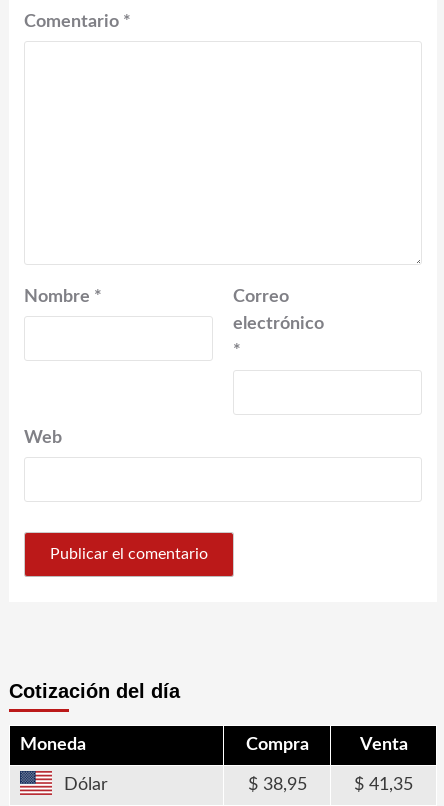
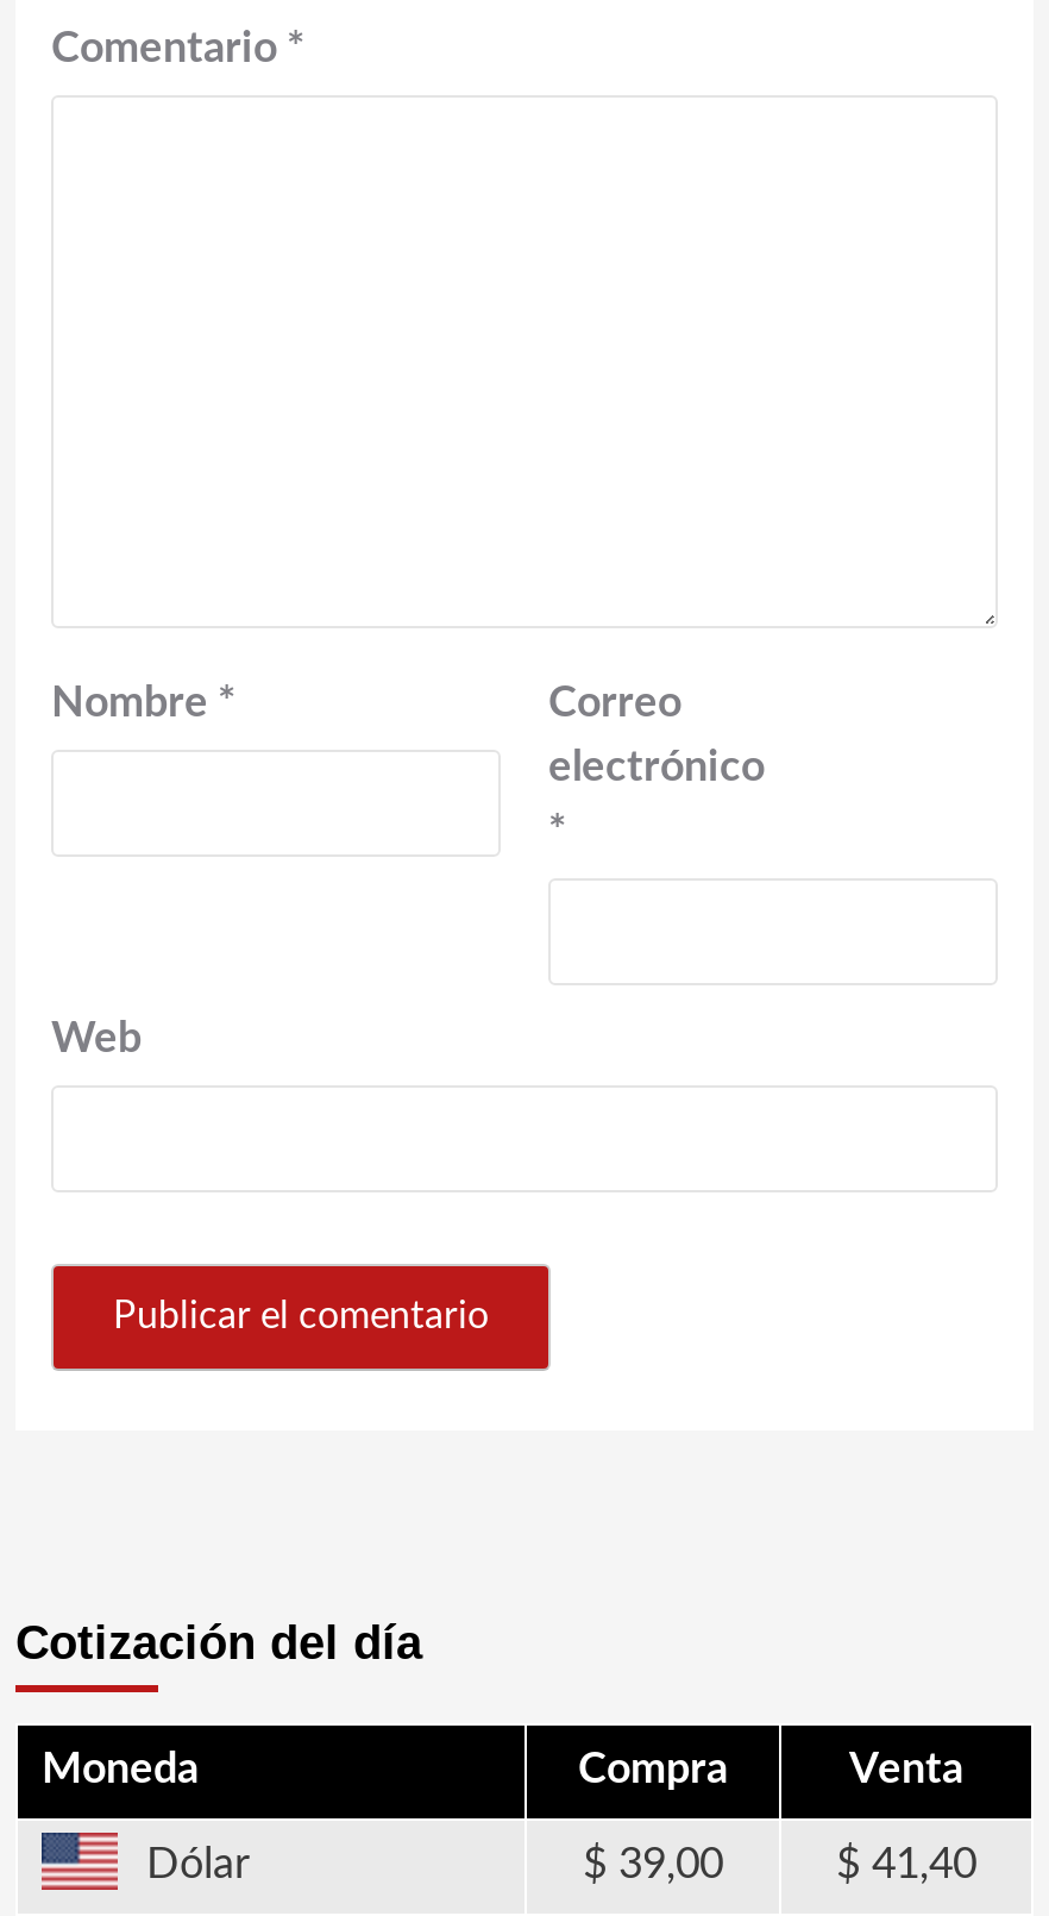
[262,776,306,794] 38,95 -> [618,1844,723,1887] 39,00
[369,776,413,794] 41,35 -> [872,1844,976,1887] 41,40

